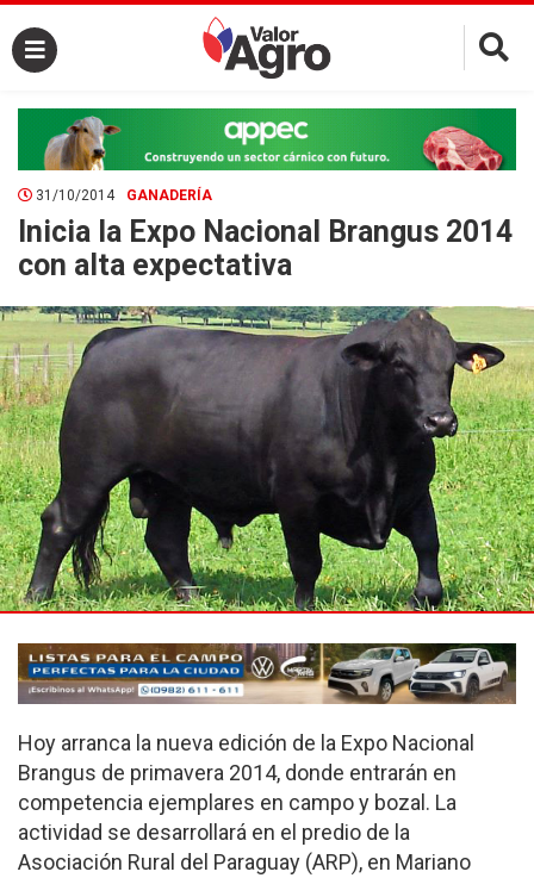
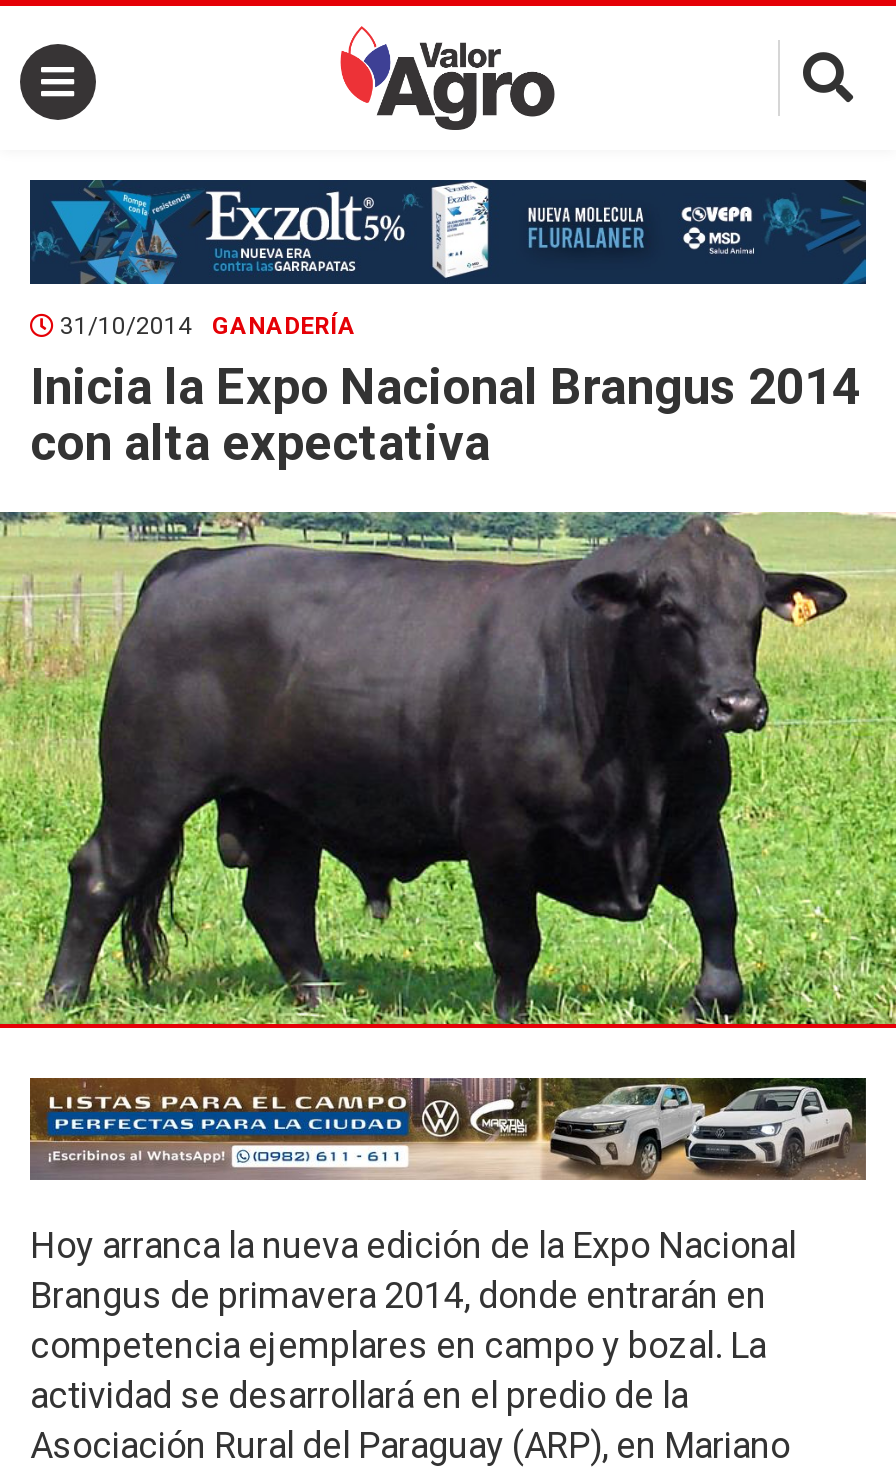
[18,107,517,172] [image] -> [30,178,868,286] [image]

